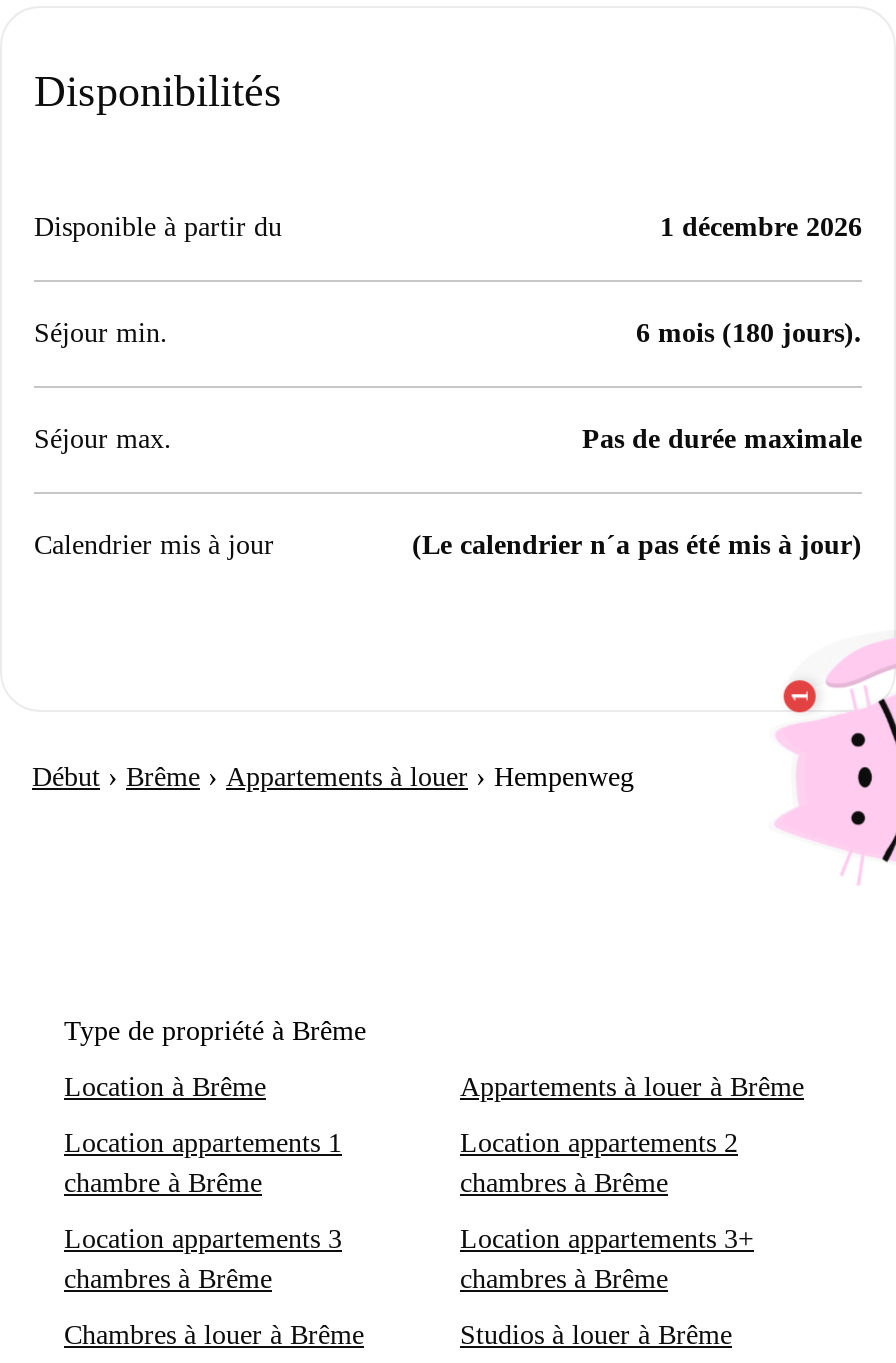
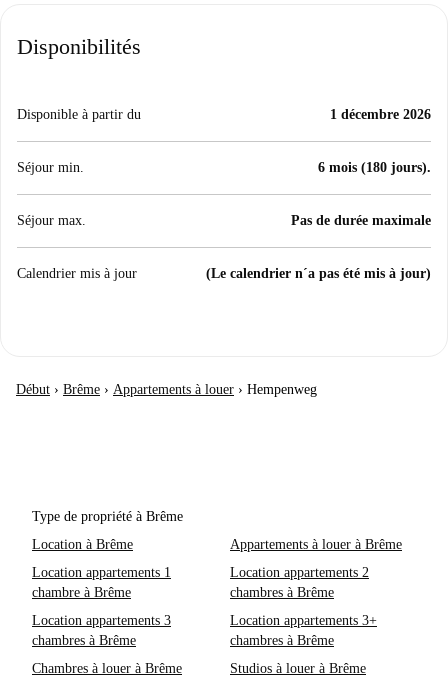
[774,636,890,886] [image] -> none

